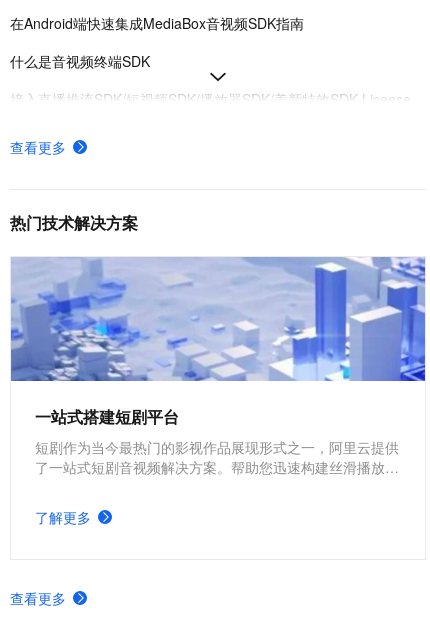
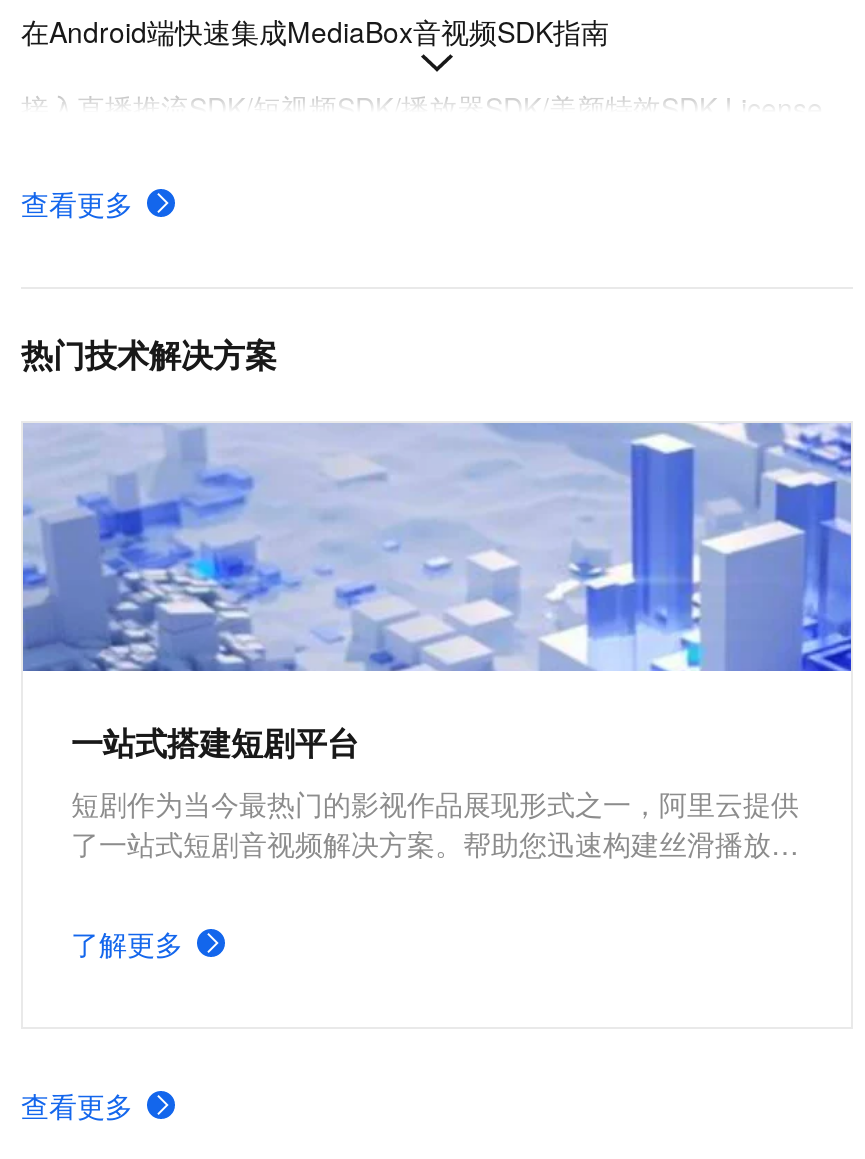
[10,51,150,71] 什么是音视频终端SDK -> none

